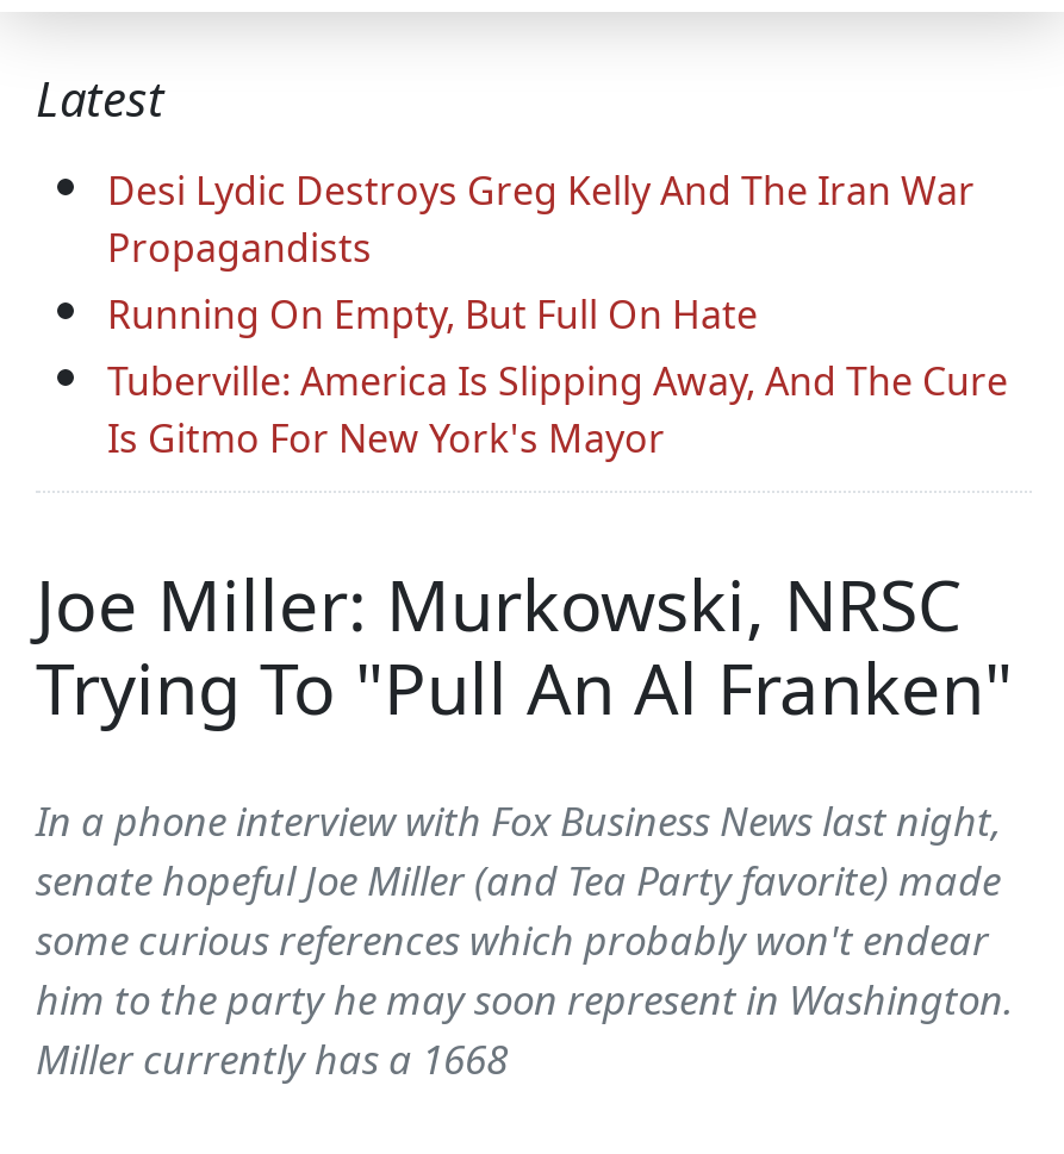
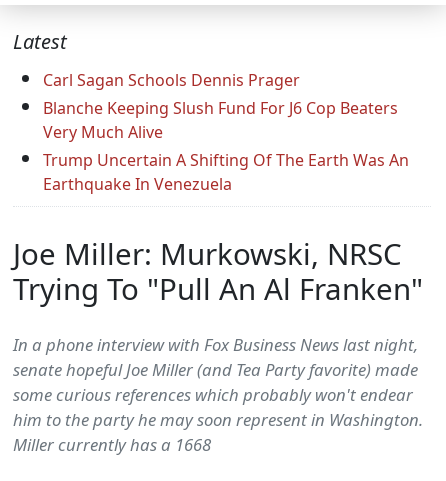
[107,165,1008,465] Desi Lydic Destroys Greg Kelly And The Iran War | Propagandists | Running On Empty, But Full On Hate | Tuberville: America Is Slipping Away, And The Cure | Is Gitmo For New York's Mayor -> [43,69,409,195] Carl Sagan Schools Dennis Prager | Blanche Keeping Slush Fund For J6 Cop Beaters | Very Much Alive | Trump Uncertain A Shifting Of The Earth Was An | Earthquake In Venezuela

